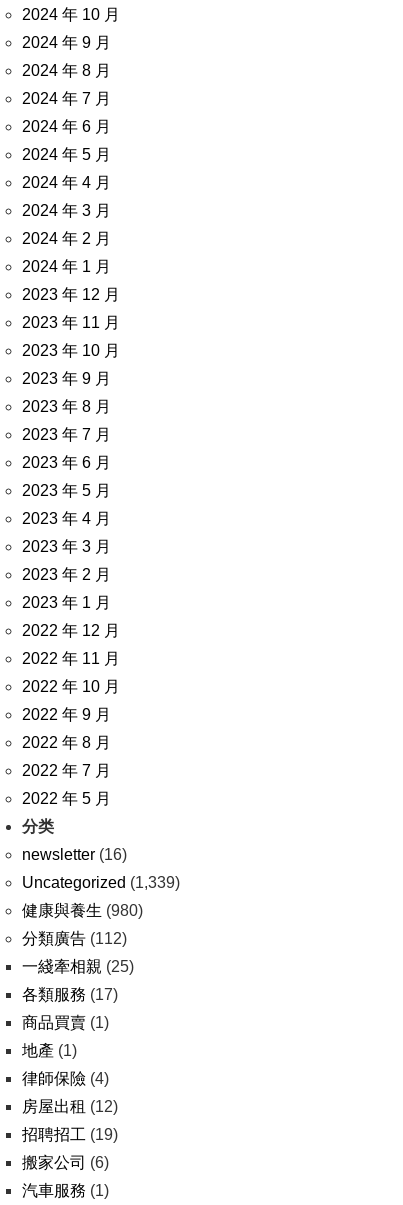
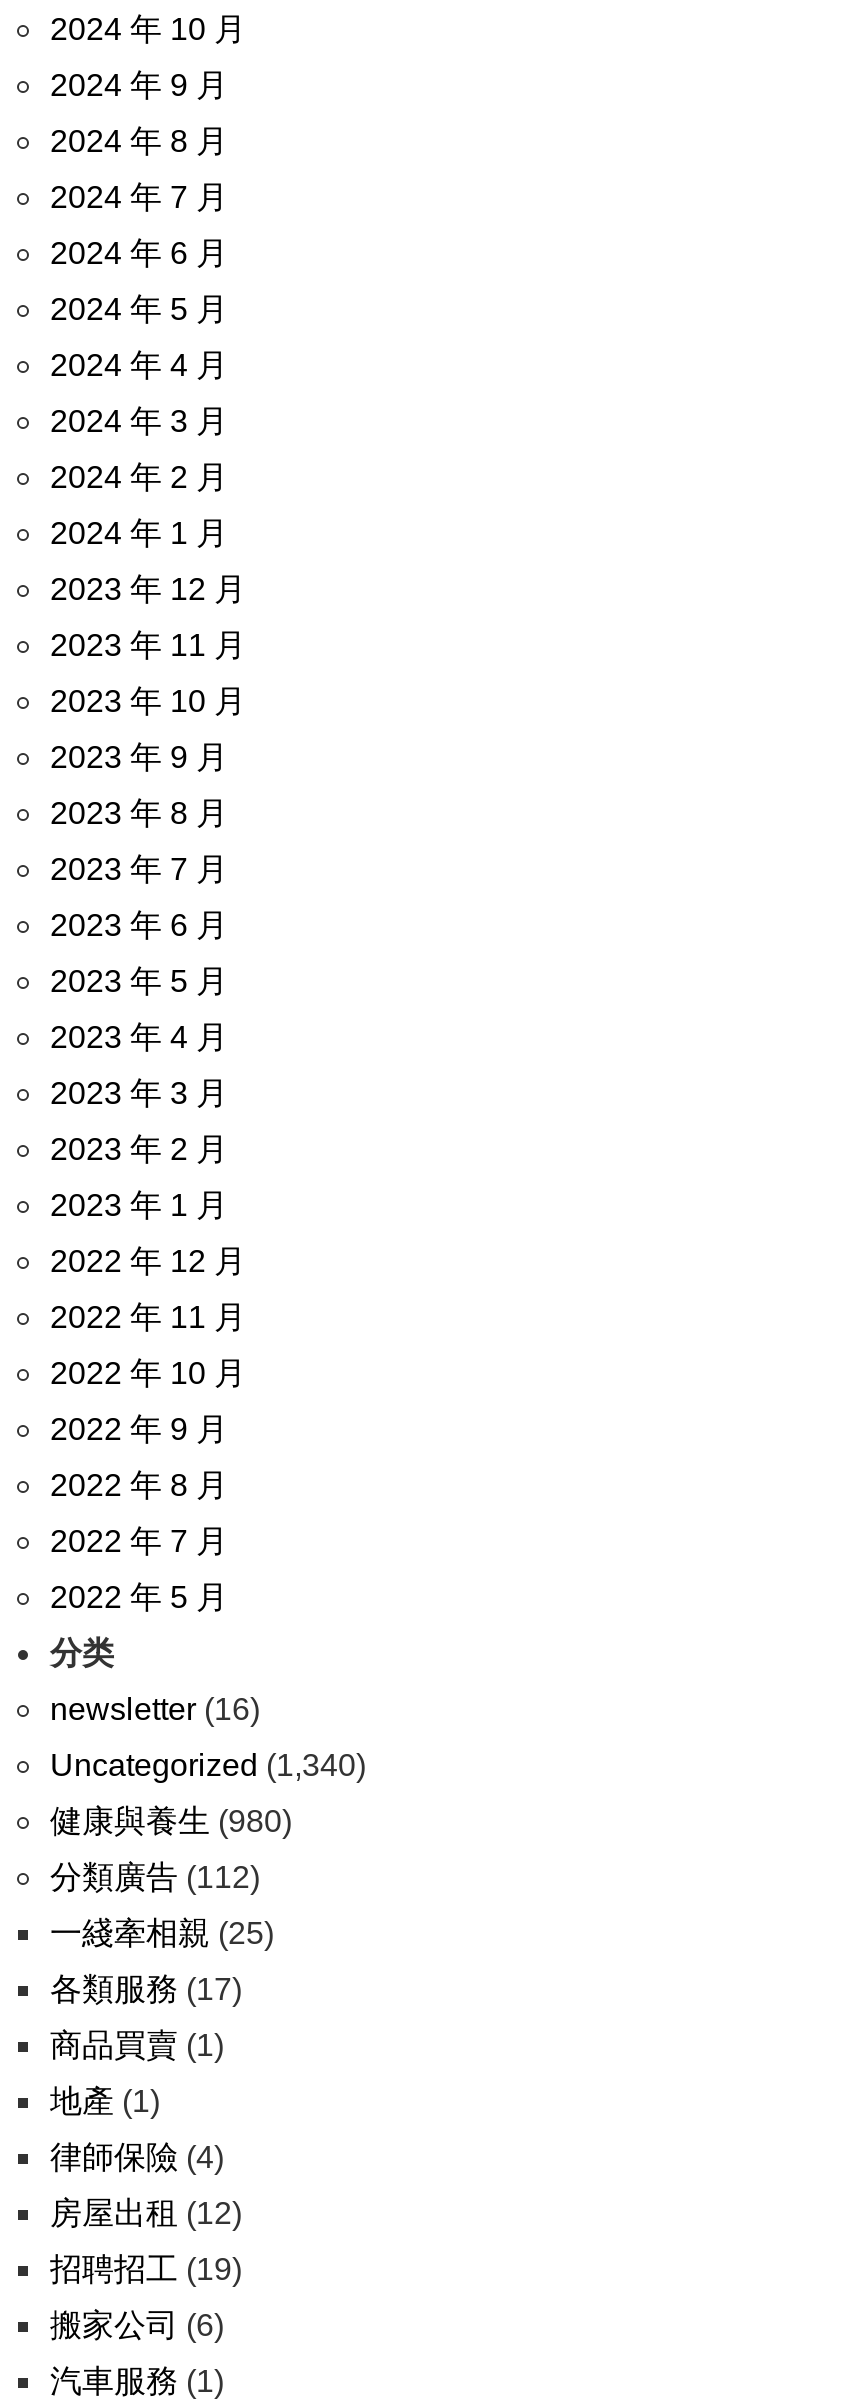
[22,874,180,891] Uncategorized (1,339) -> [50,1748,366,1782] Uncategorized (1,340)

